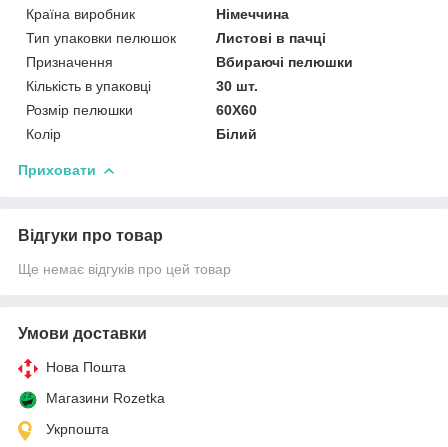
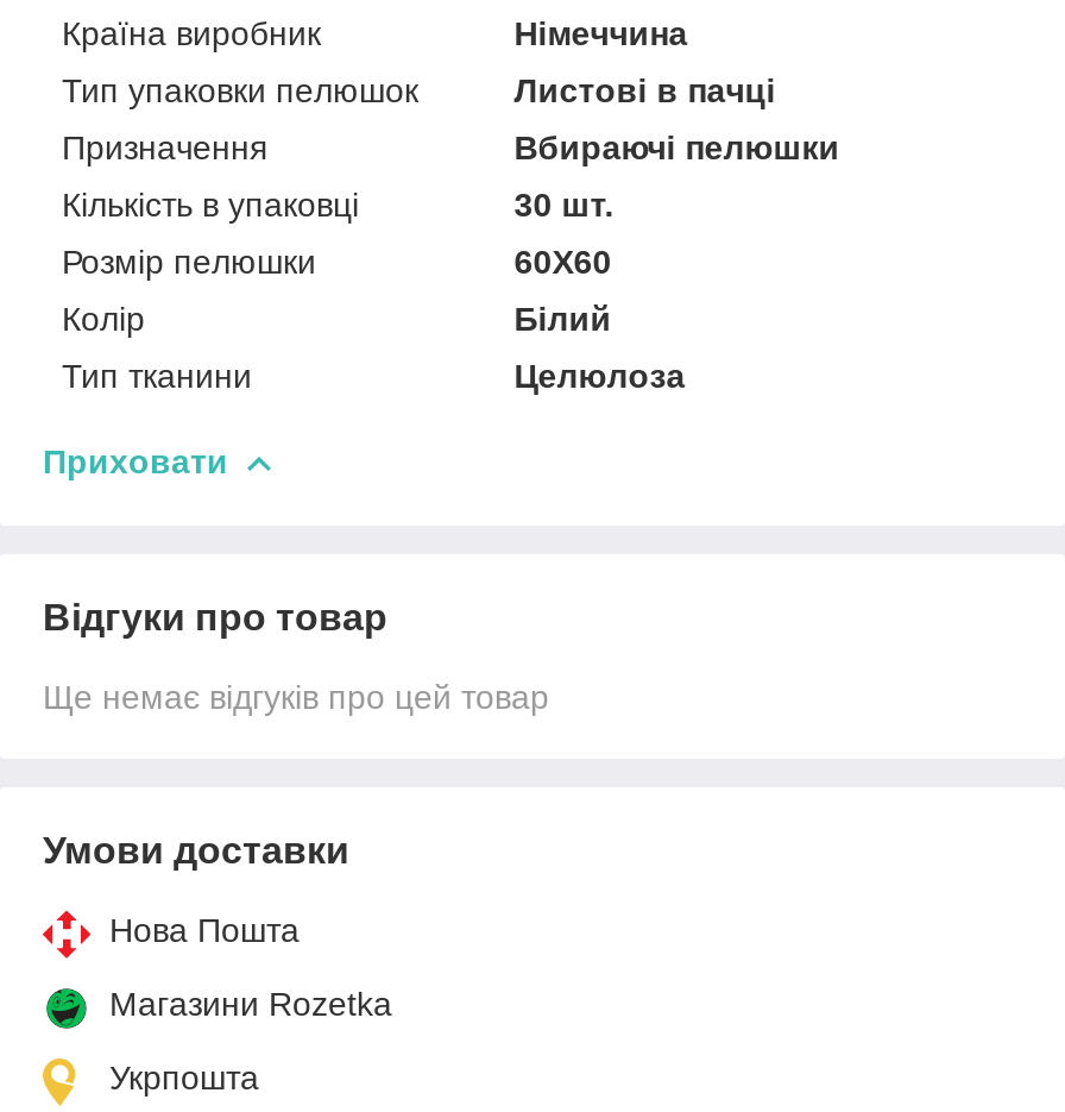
none -> [62,356,685,394] Тип тканини | Целюлоза

